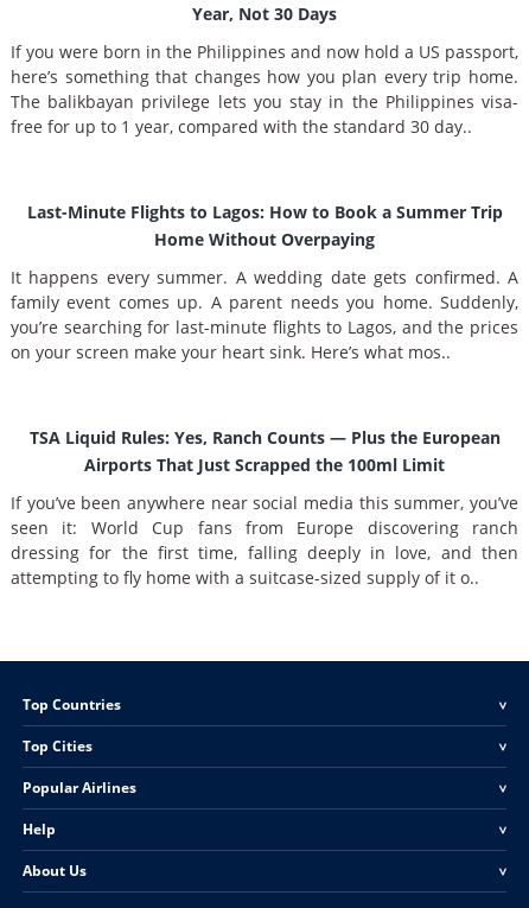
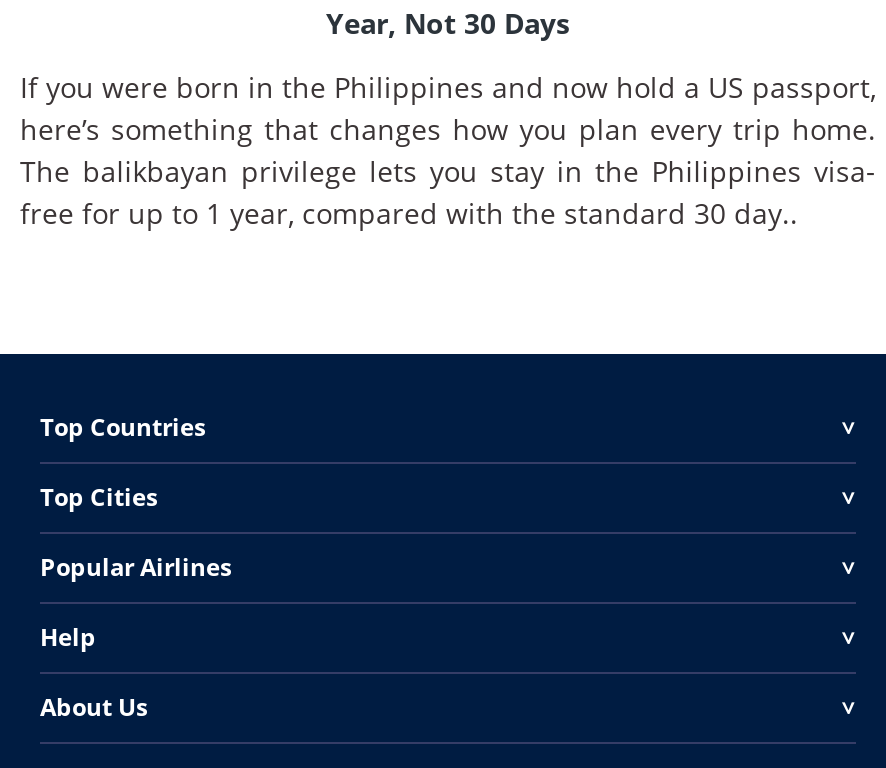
[11,201,518,364] Last-Minute Flights to Lagos: How to Book a Summer Trip | Home Without Overpaying | It happens every summer. A wedding date gets confirmed. A | family event comes up. A parent needs you home. Suddenly, | you’re searching for last-minute flights to Lagos, and the prices | on your screen make your heart sink. Here’s what mos.. -> none
[11,426,518,589] TSA Liquid Rules: Yes, Ranch Counts — Plus the European | Airports That Just Scrapped the 100ml Limit | If you’ve been anywhere near social media this summer, you’ve | seen it: World Cup fans from Europe discovering ranch | dressing for the first time, falling deeply in love, and then | attempting to fly home with a suitcase-sized supply of it o.. -> none

